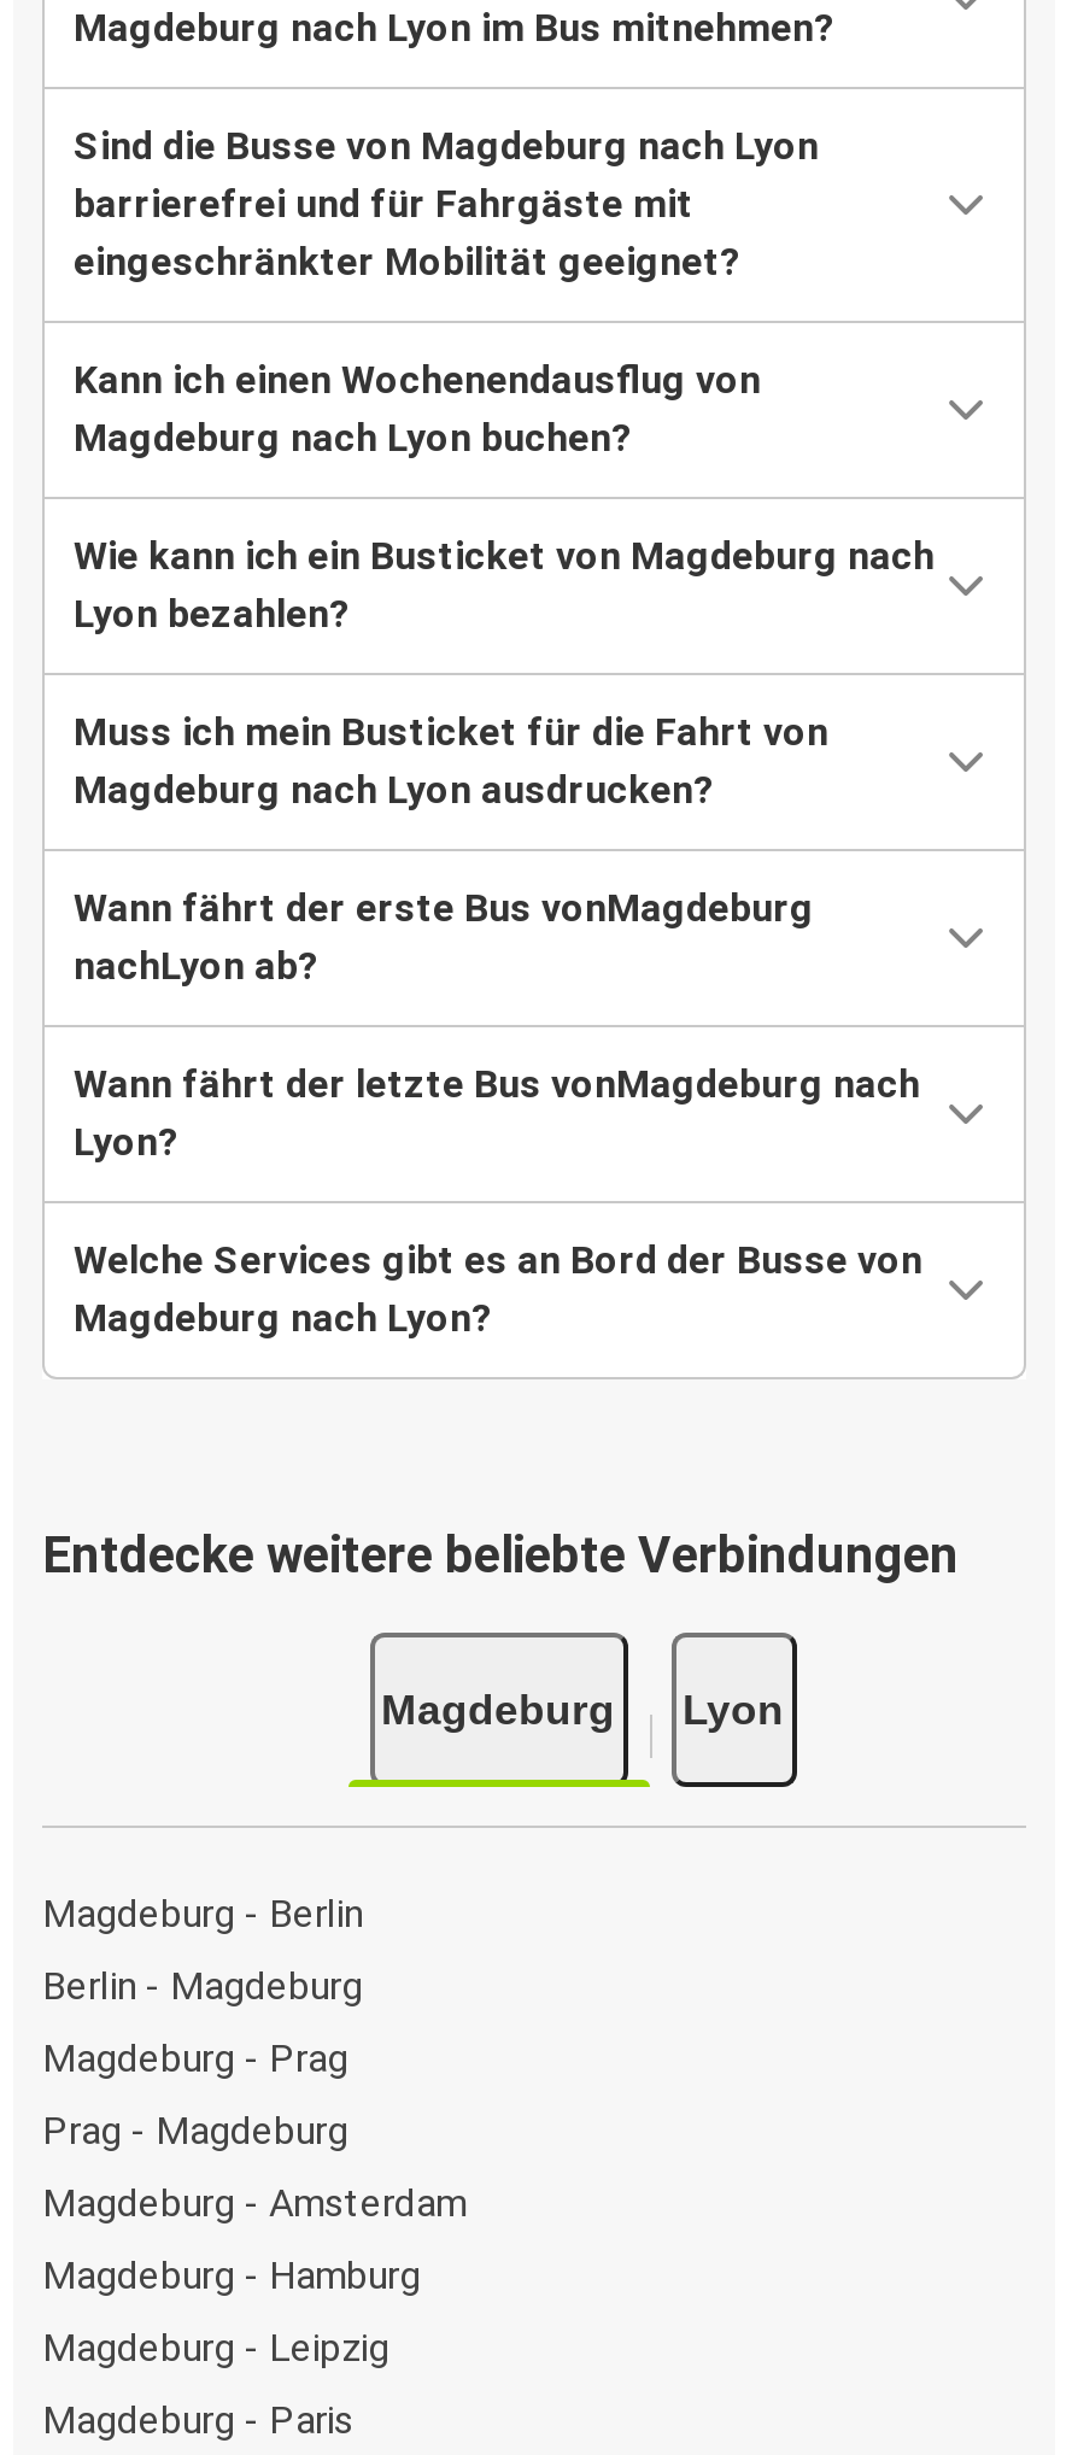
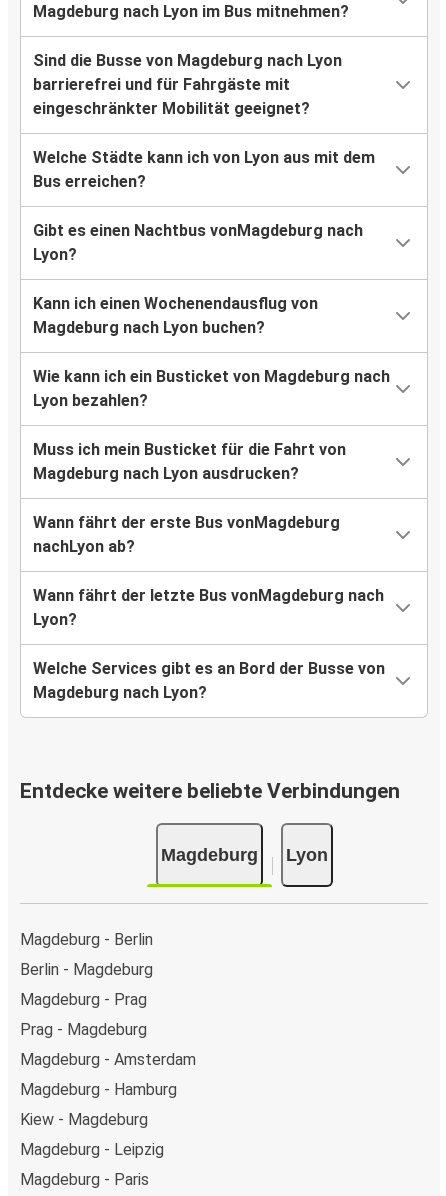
none -> [33,148,375,264] Welche Städte kann ich von Lyon aus mit dem | Bus erreichen? | Gibt es einen Nachtbus vonMagdeburg nach | Lyon?
none -> [20,1109,148,1128] Kiew - Magdeburg

